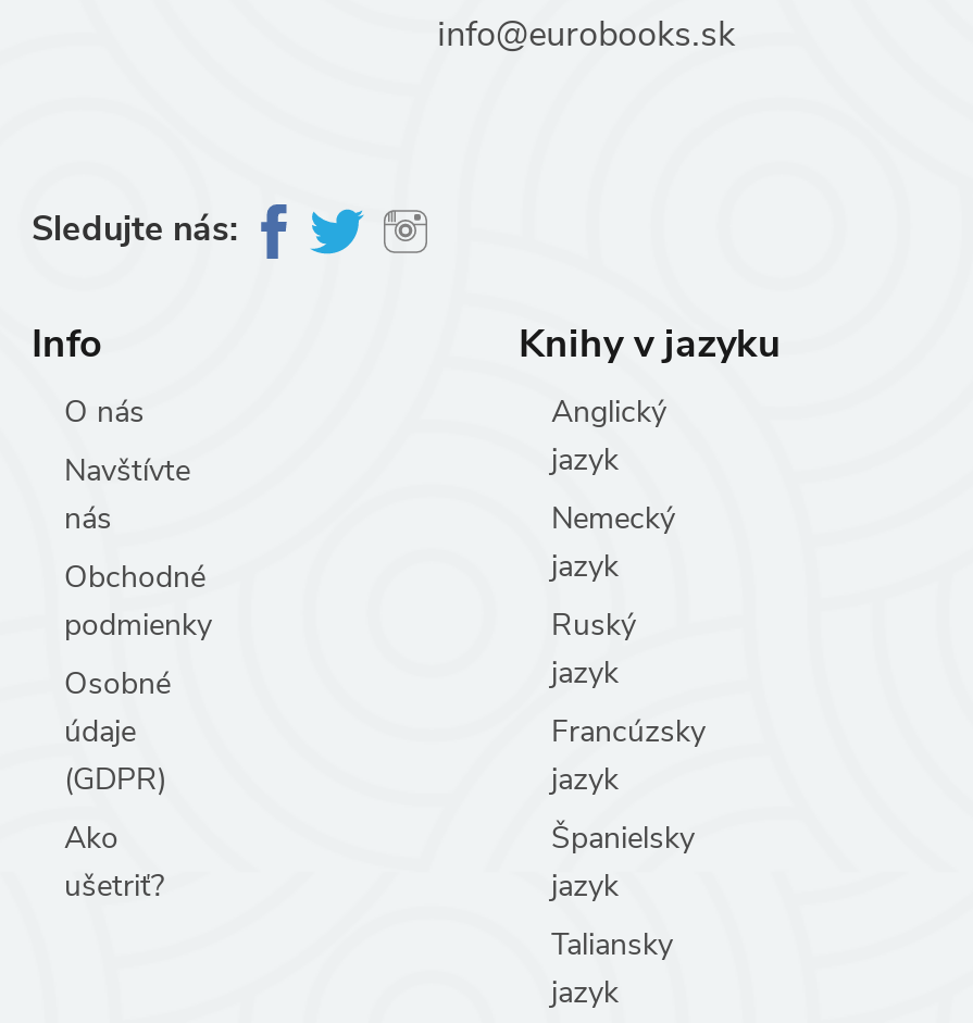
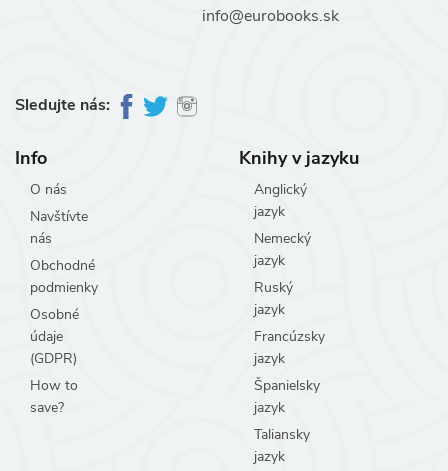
[64,818,164,908] Ako | ušetriť? -> [30,376,78,417] How to | save?

